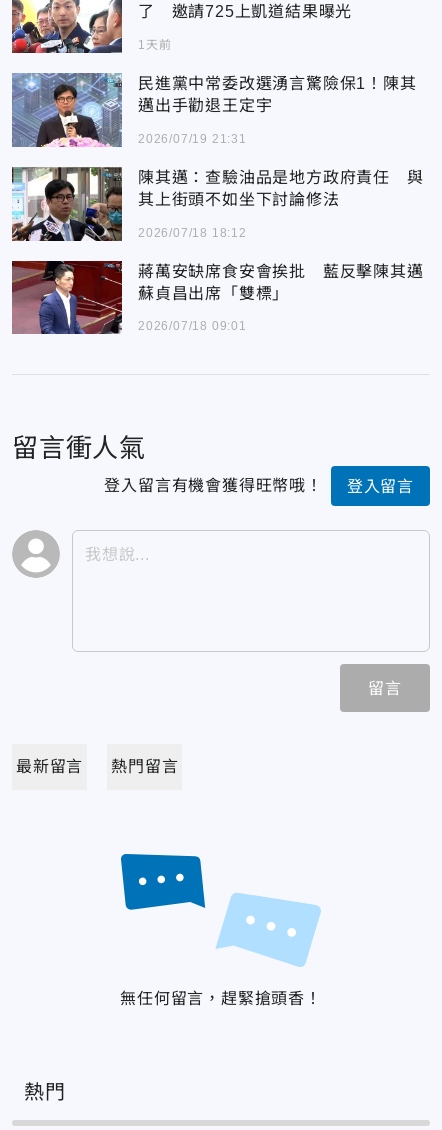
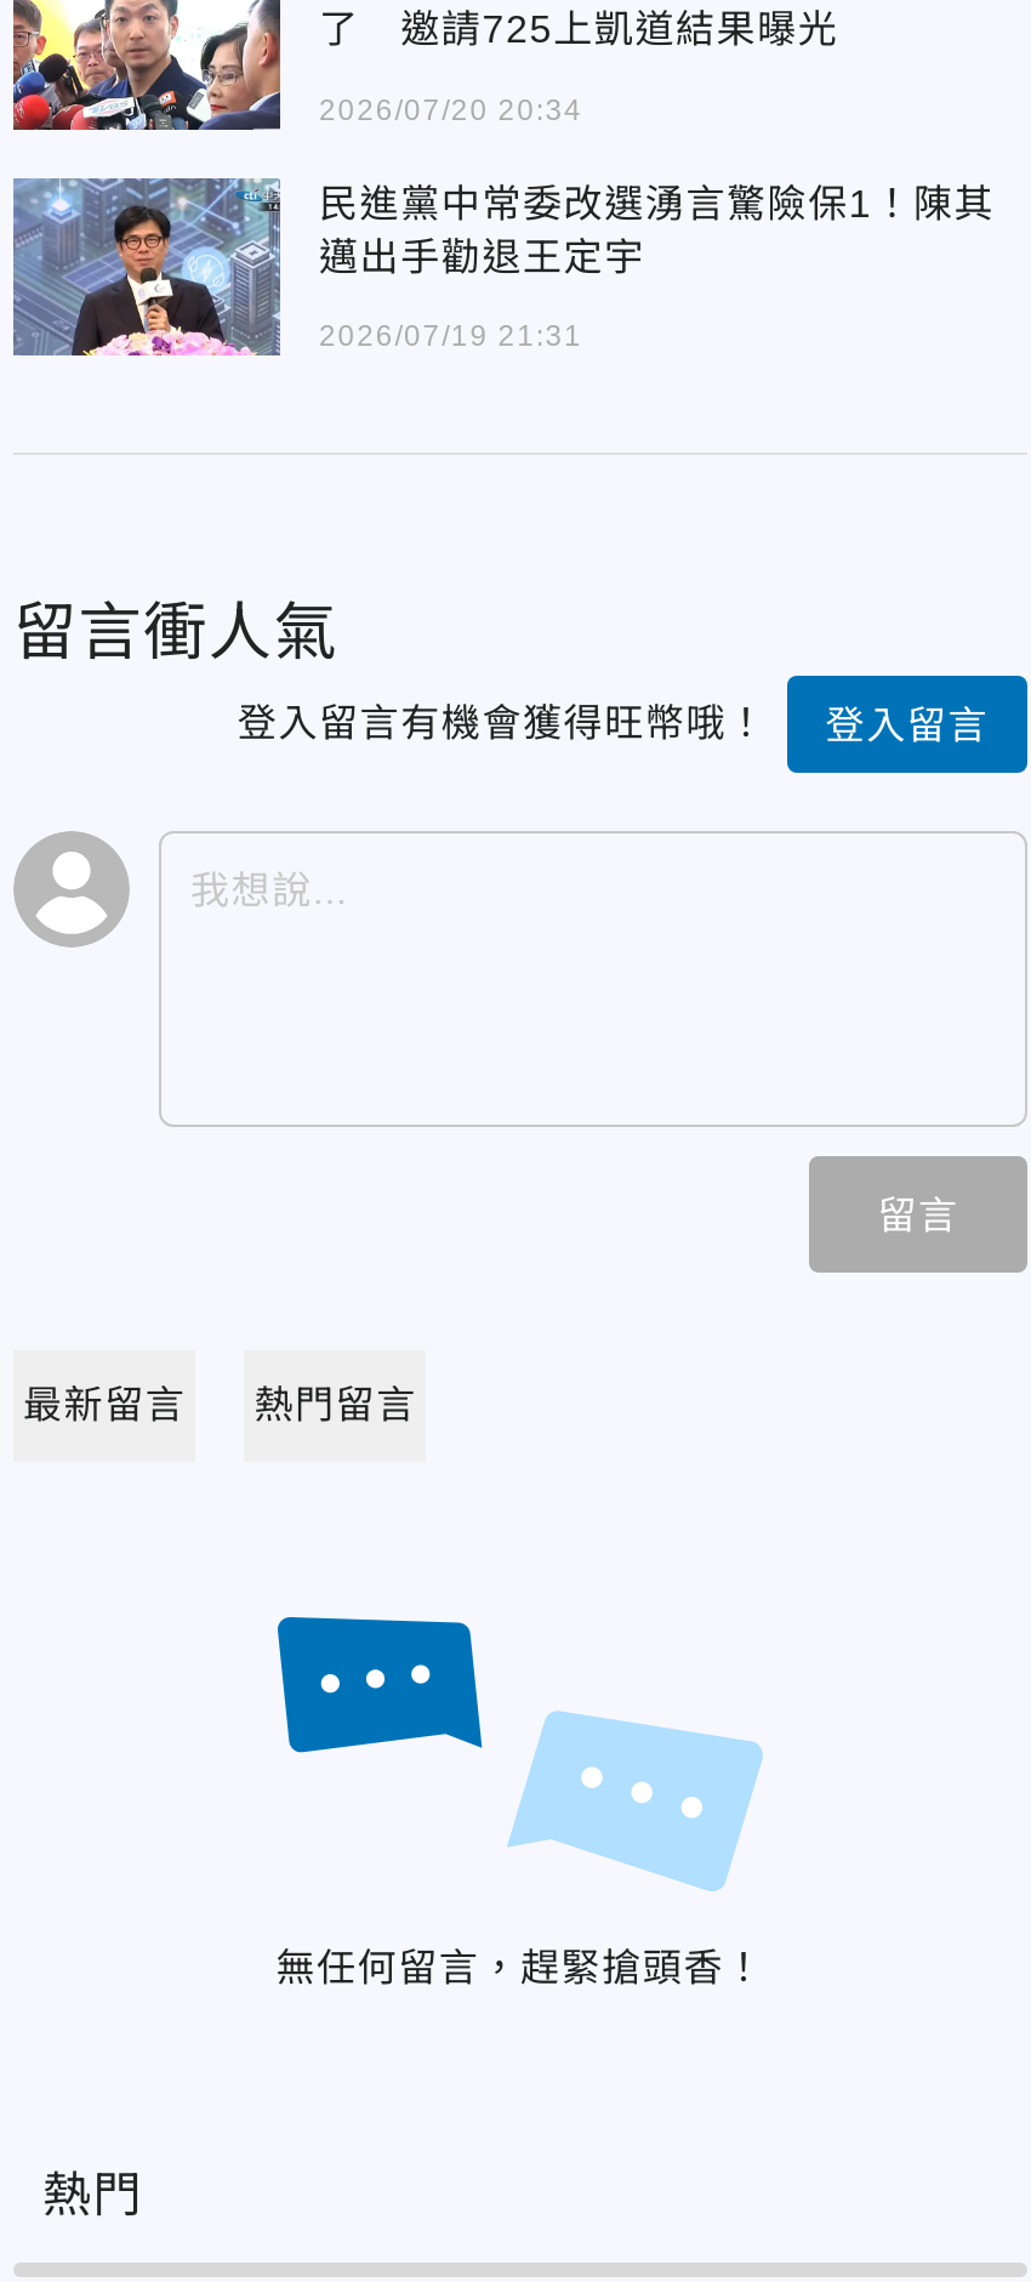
[138,38,171,52] 1天前 -> [319,92,583,126] 2026/07/20 20:34
[12,166,424,333] [image] | 陳其邁：查驗油品是地方政府責任 與 | 其上街頭不如坐下討論修法 | 2026/07/18 18:12 | 蔣萬安缺席食安會挨批 藍反擊陳其邁 | 蘇貞昌出席「雙標」 | 2026/07/18 09:01 -> none
[11,260,123,335] [image] -> none

